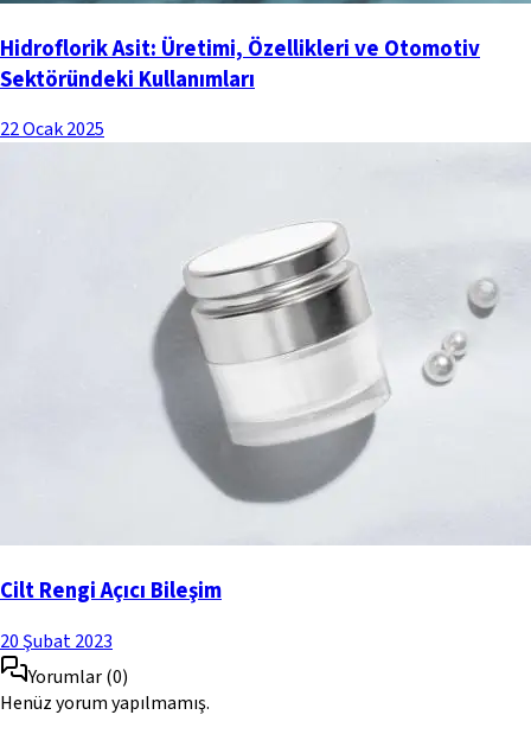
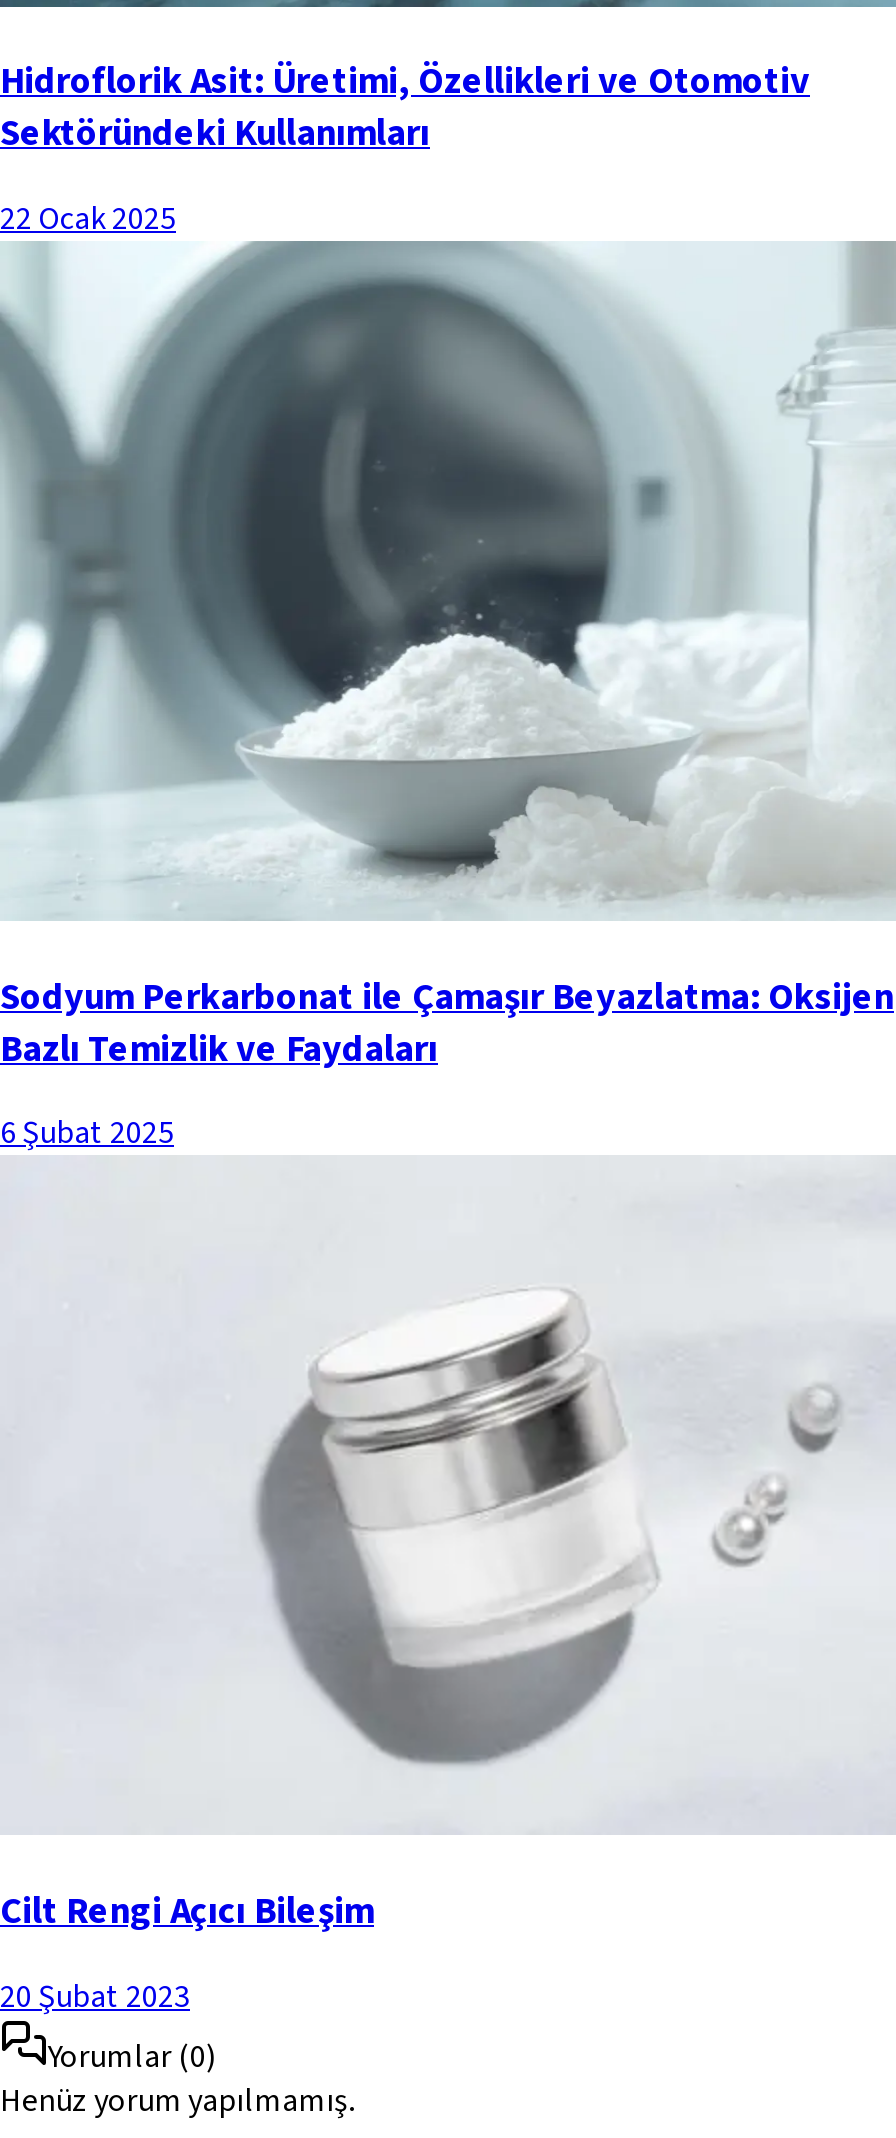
none -> [0,240,894,1156] [image] | Sodyum Perkarbonat ile Çamaşır Beyazlatma: Oksijen | Bazlı Temizlik ve Faydaları | 6 Şubat 2025

